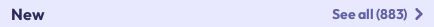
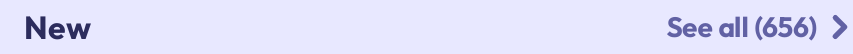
[332,5,407,23] See all (883) -> [666,9,816,45] See all (656)

